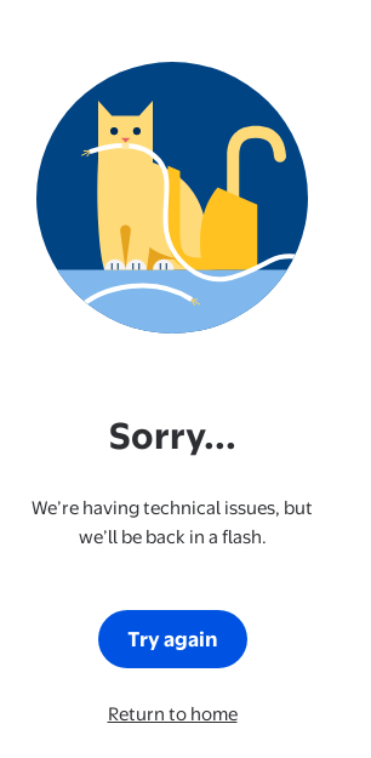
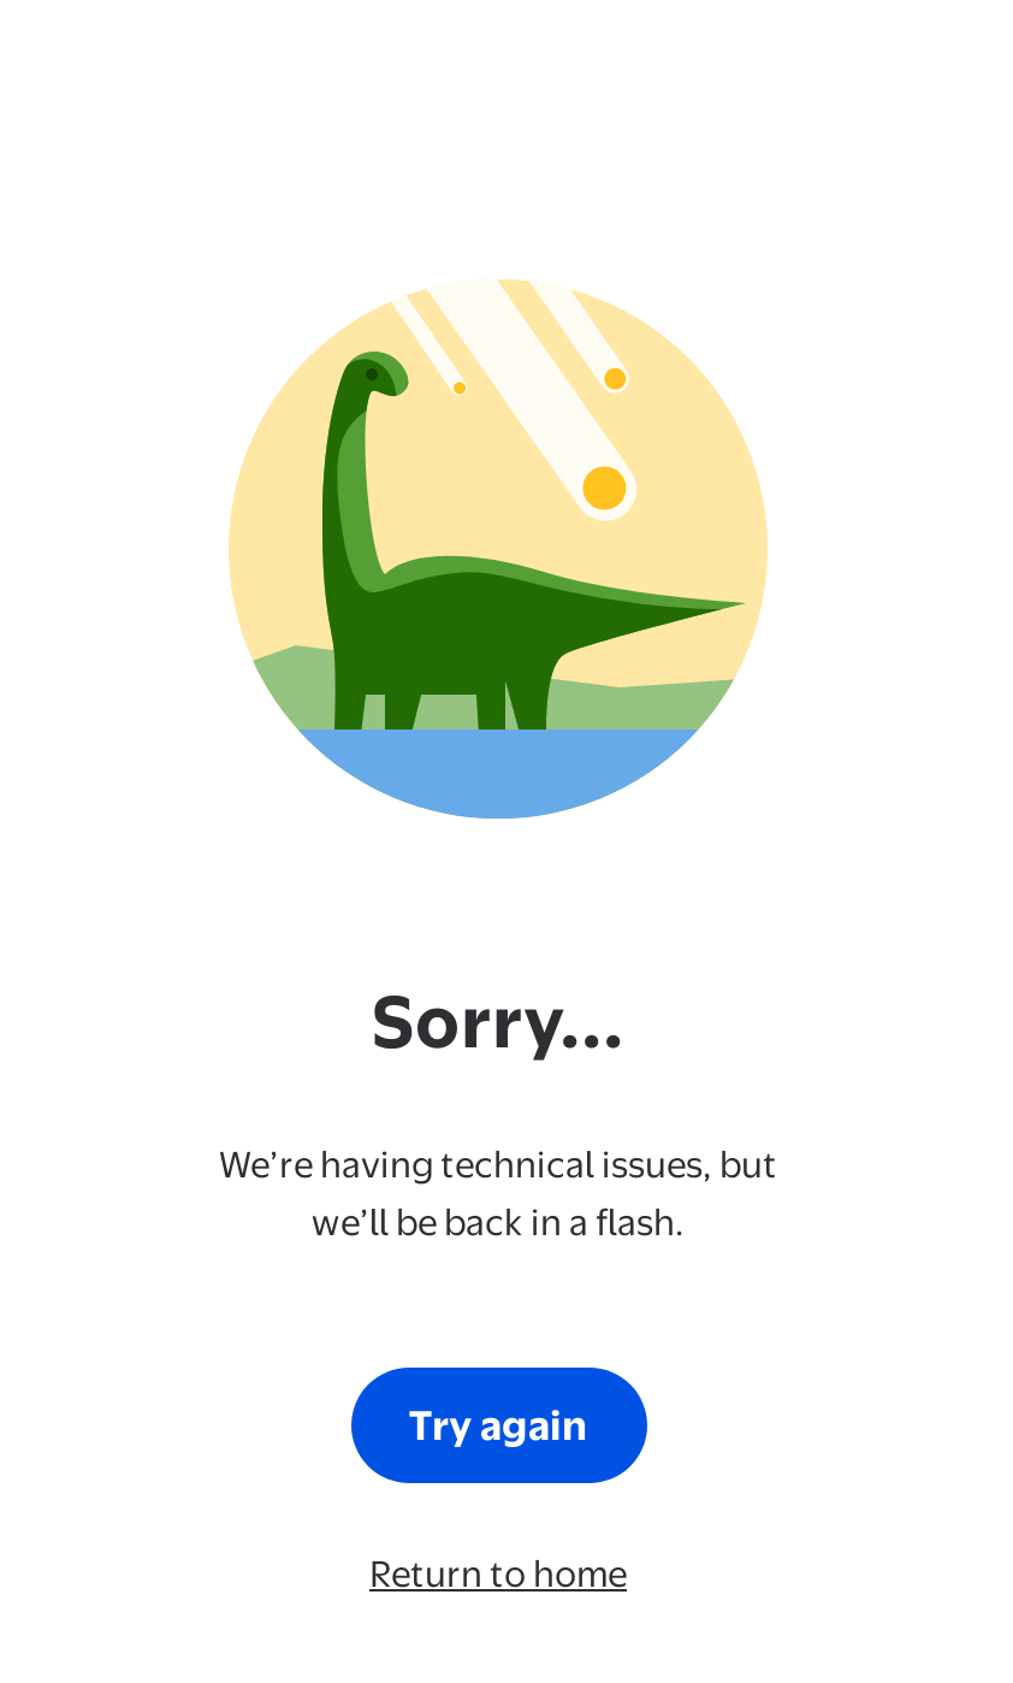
[35,61,309,307] [image] -> [229,279,768,763] [image]

